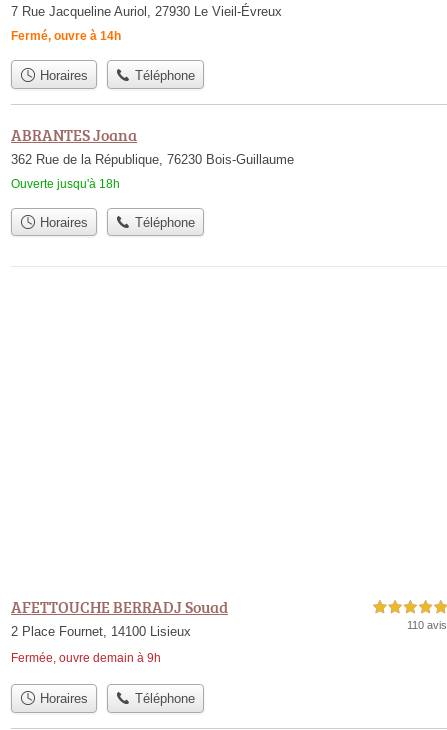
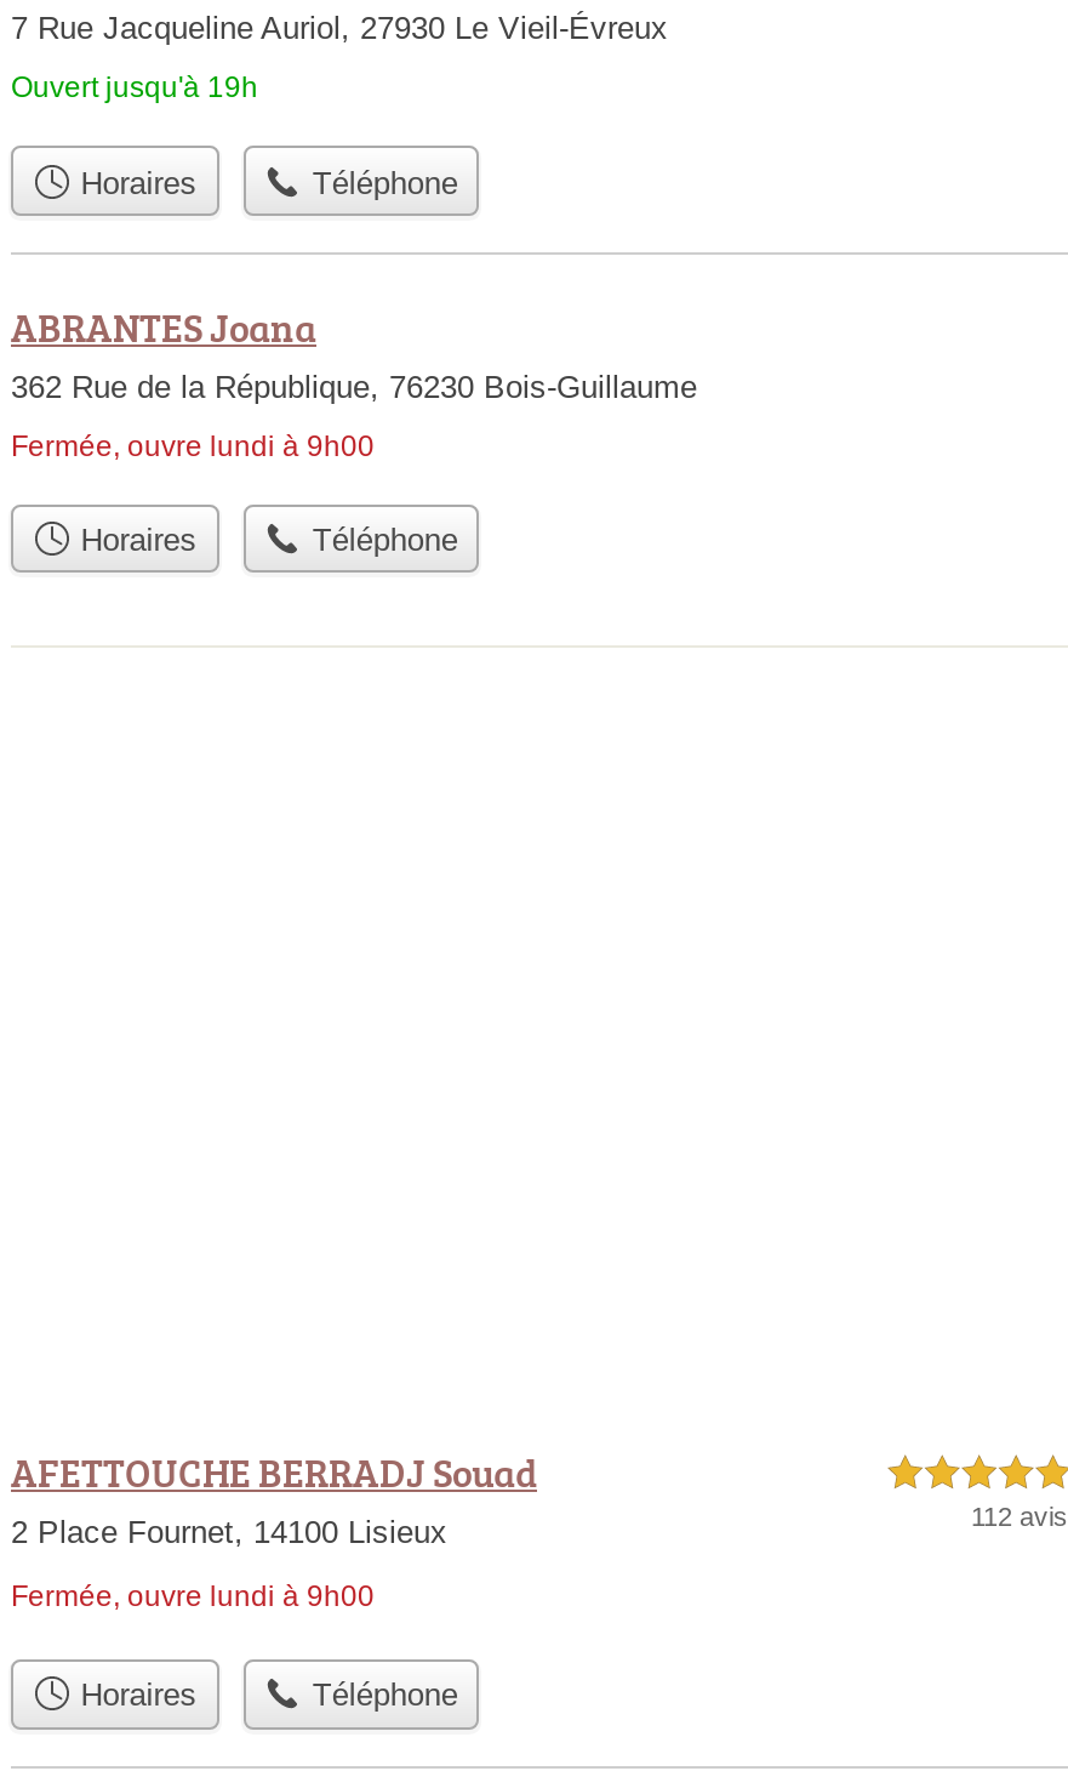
[11,29,121,43] Fermé, ouvre à 14h -> [11,71,258,105] Ouvert jusqu'à 19h
[11,177,120,191] Ouverte jusqu'à 18h -> [11,429,375,463] Fermée, ouvre lundi à 9h00
[407,619,447,631] 110 avis -> [971,1502,1068,1531] 112 avis
[11,651,161,665] Fermée, ouvre demain à 9h -> [11,1580,375,1614] Fermée, ouvre lundi à 9h00

